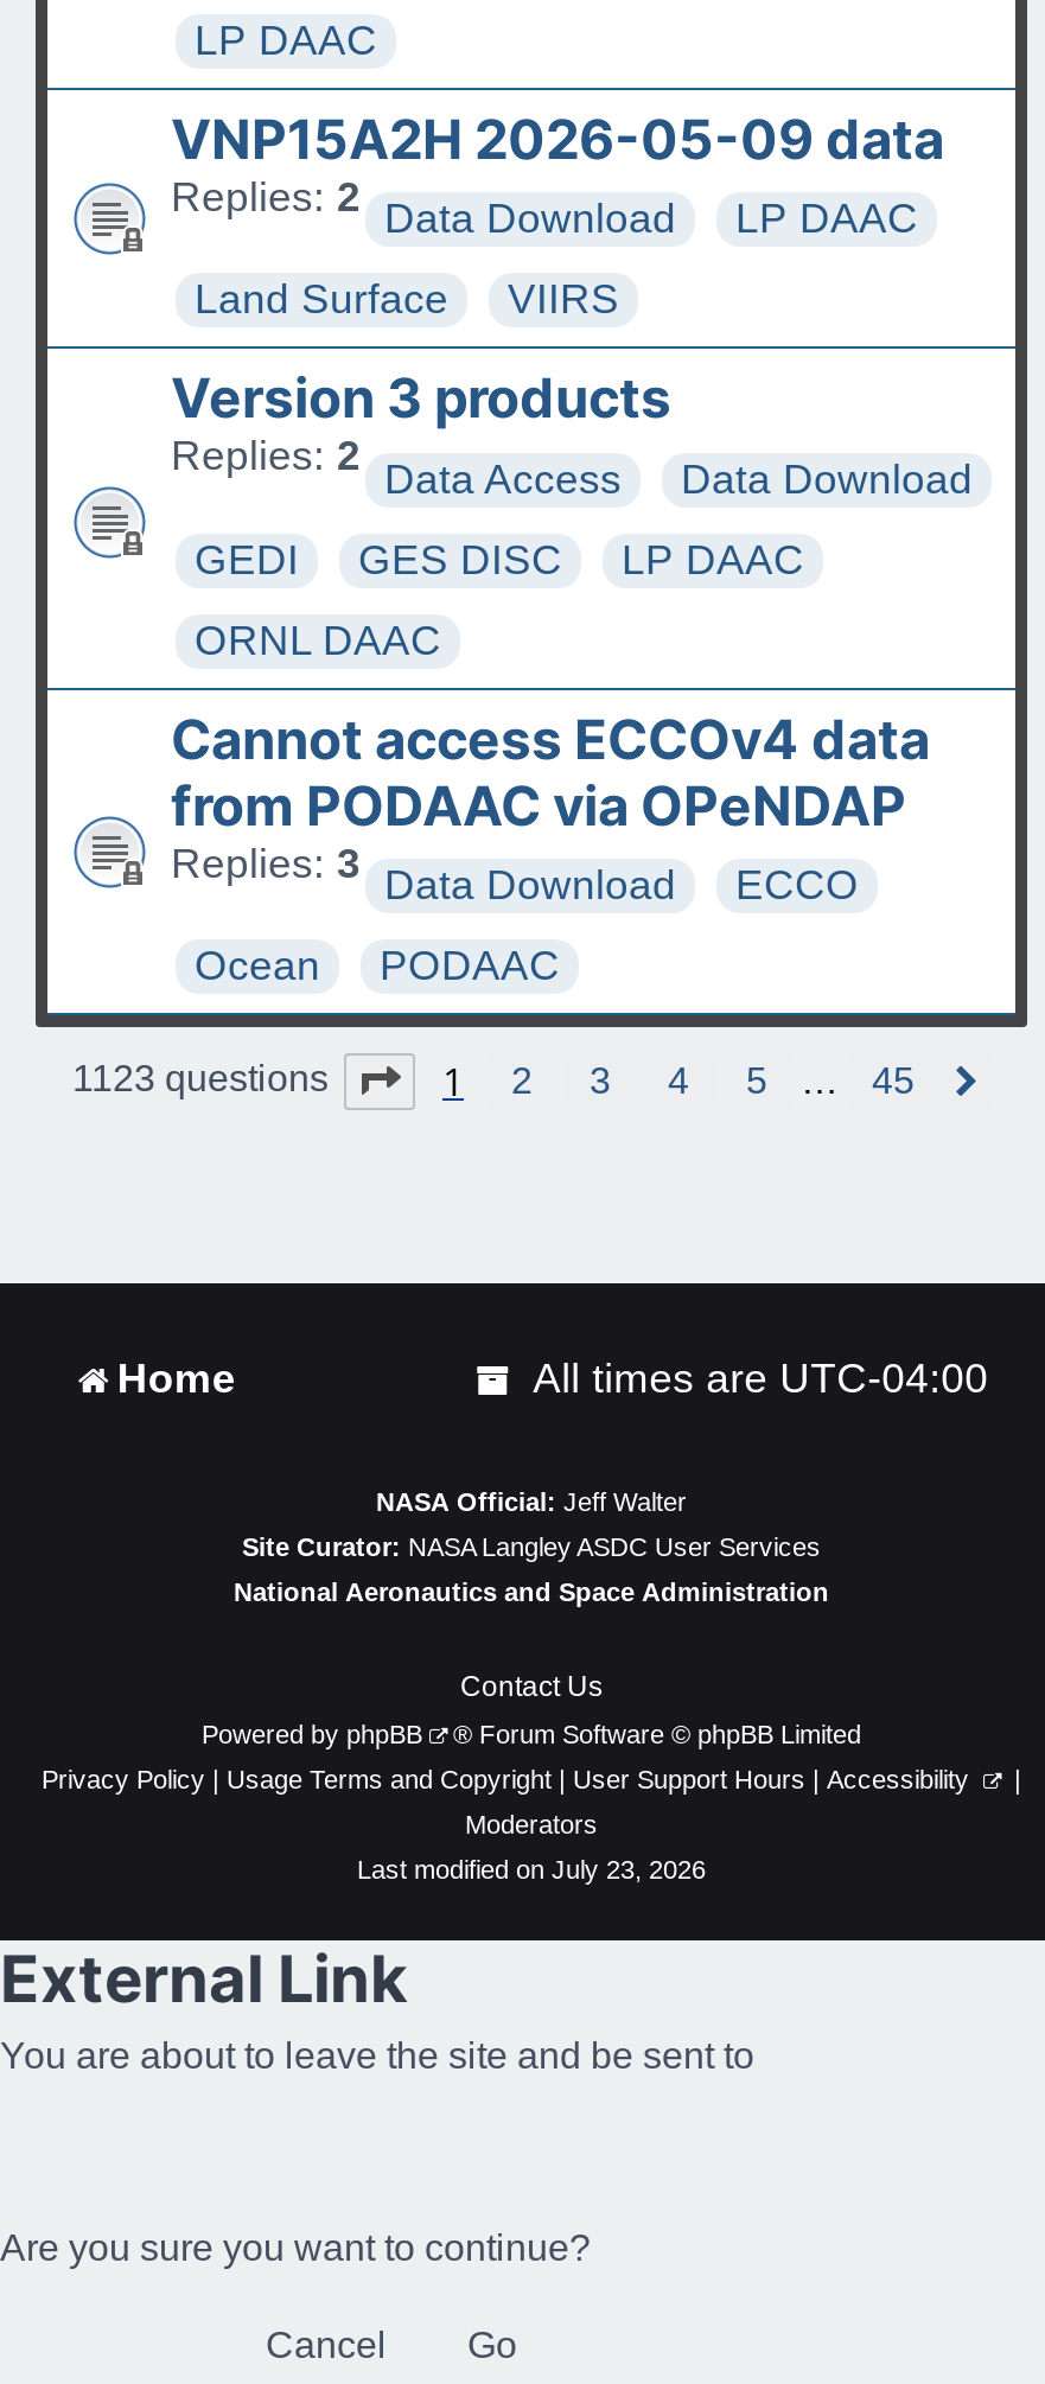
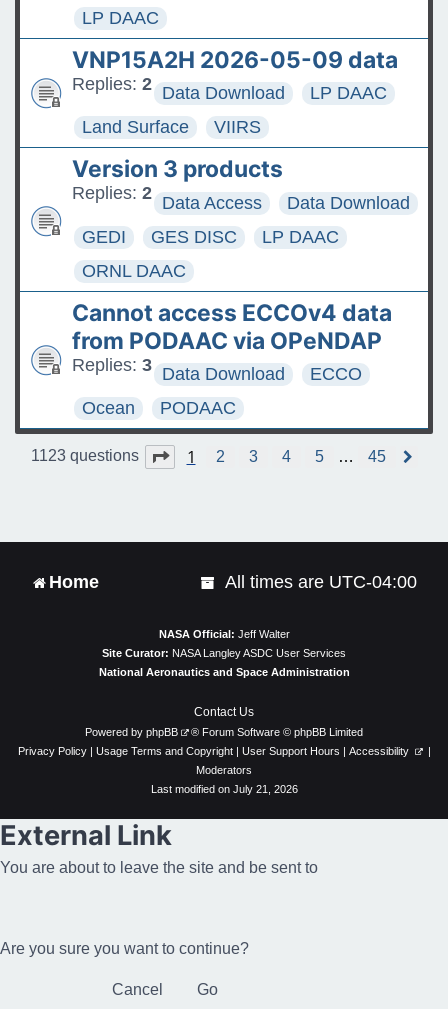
[357,1855,706,1884] Last modified on July 23, 2026 -> [150,783,297,795] Last modified on July 21, 2026

